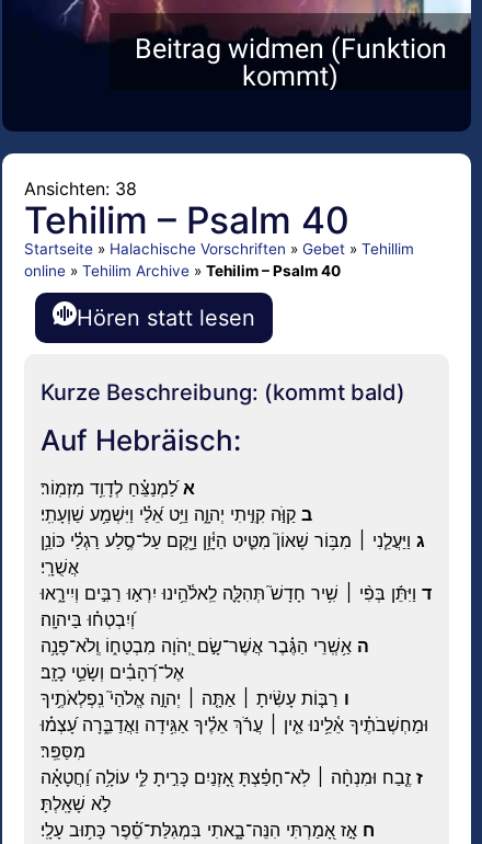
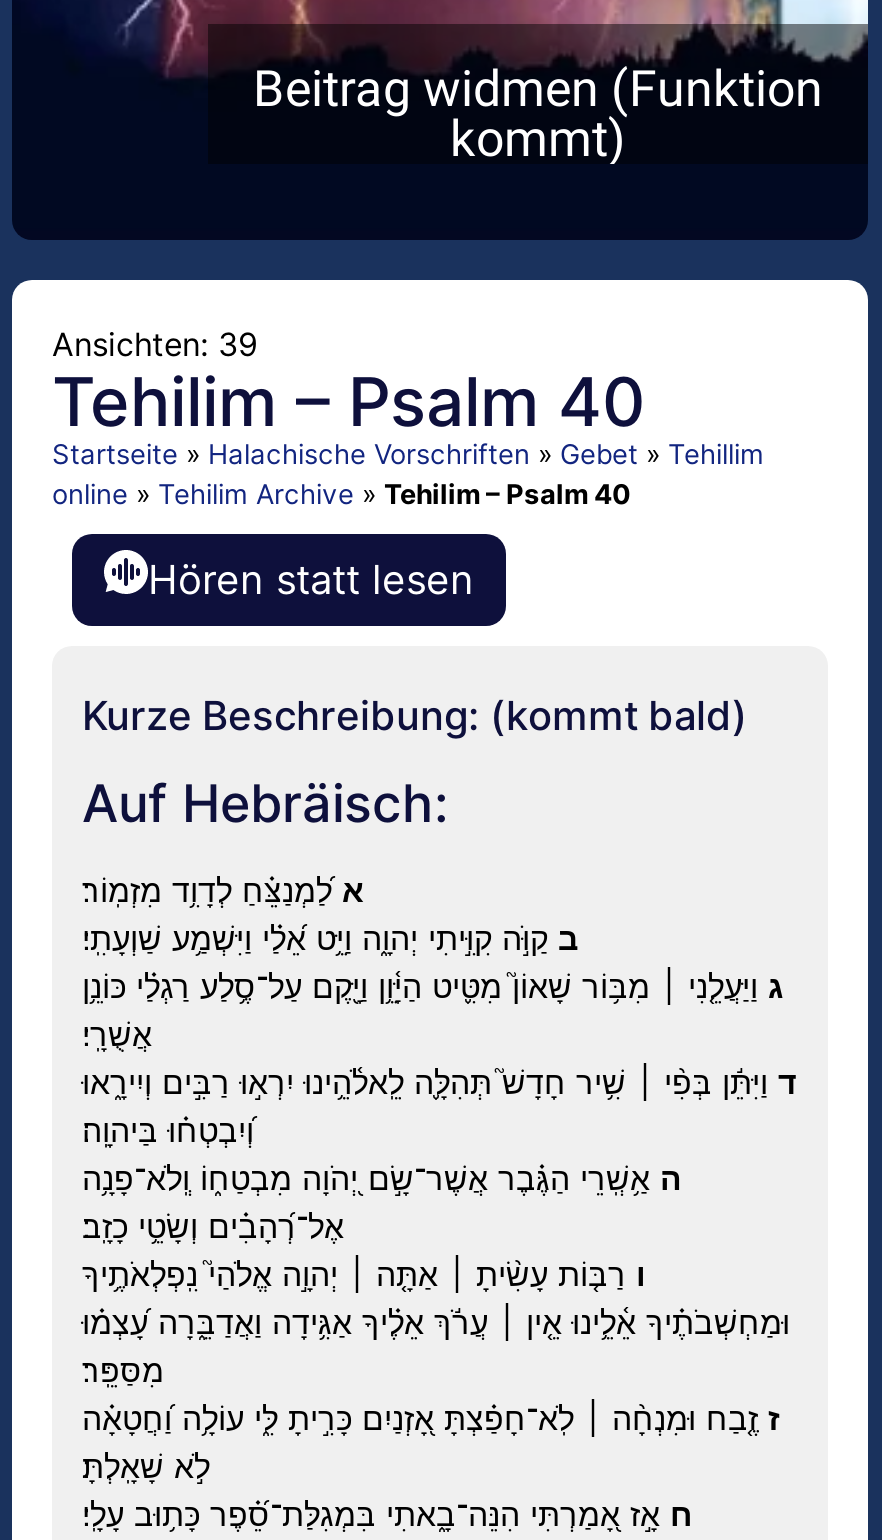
[24,178,137,200] Ansichten: 38 -> [52,325,258,365] Ansichten: 39

